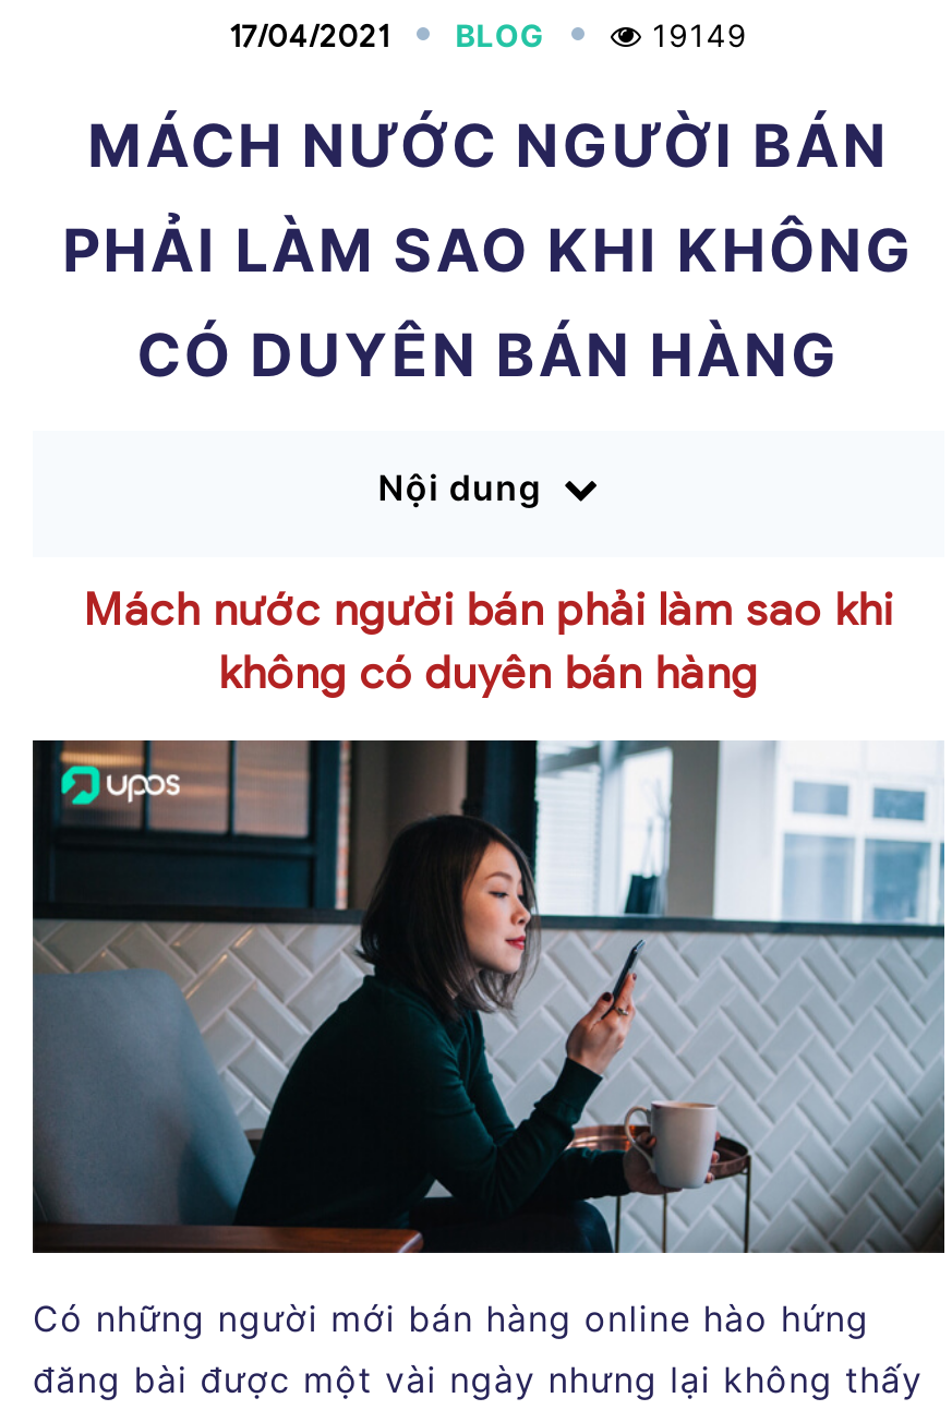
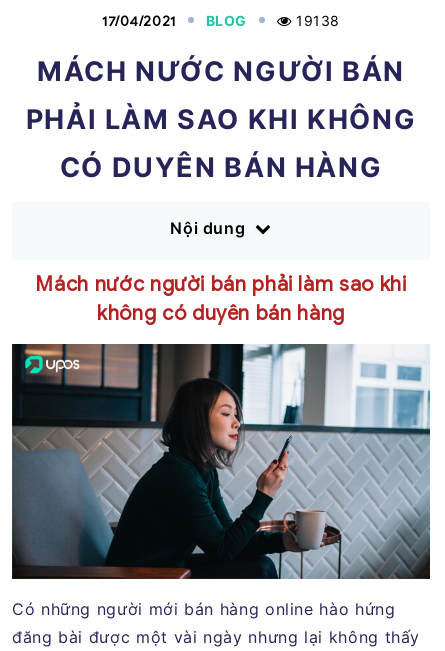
[642,16,748,53] 19149 -> [291,12,340,29] 19138

